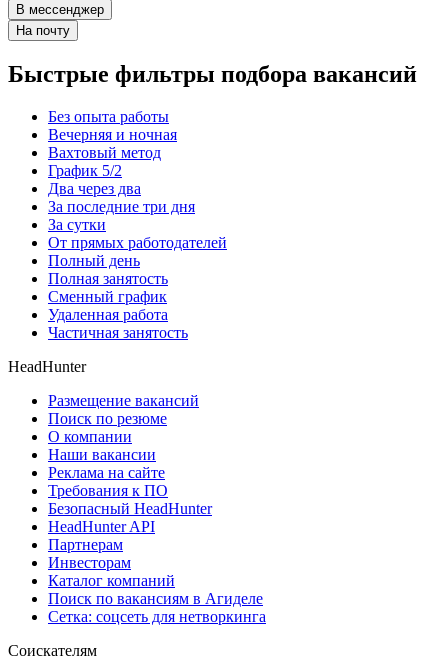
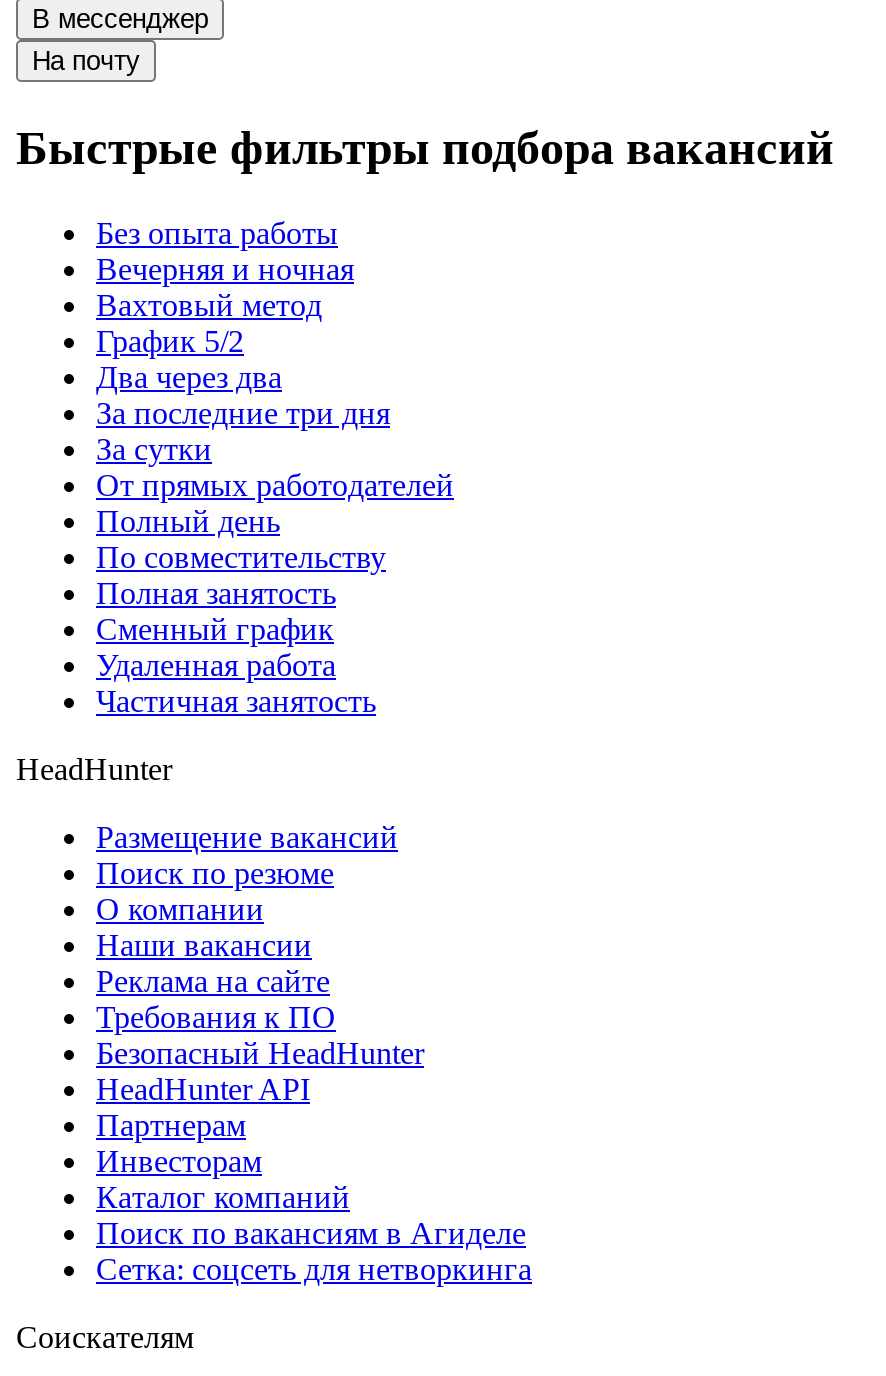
none -> [96,540,386,574] По совместительству

